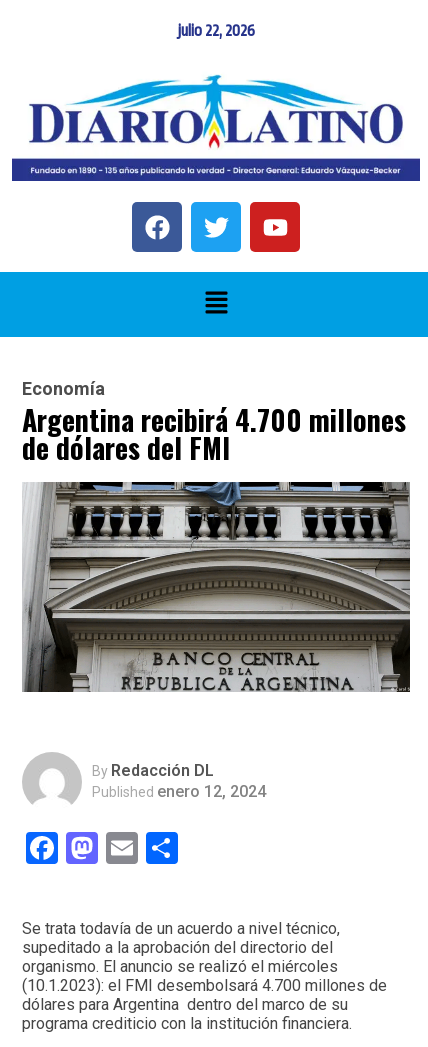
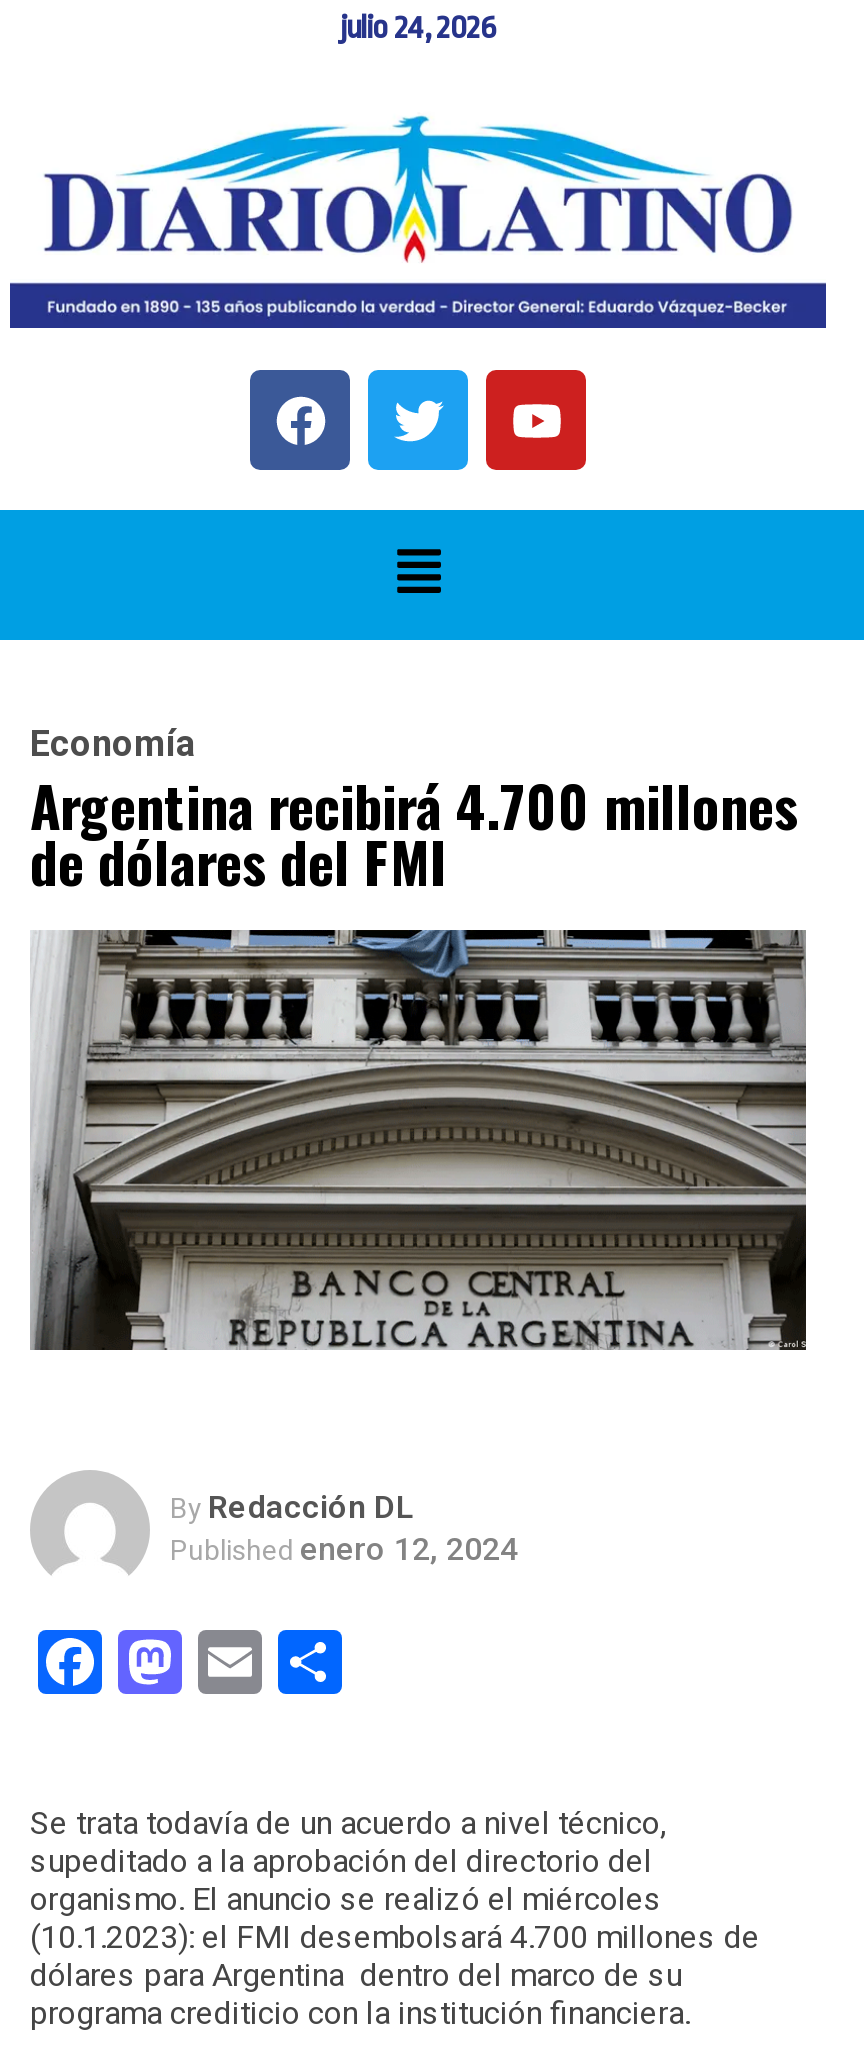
[177,22,254,40] julio 22, 2026 -> [340,10,496,46] julio 24, 2026

